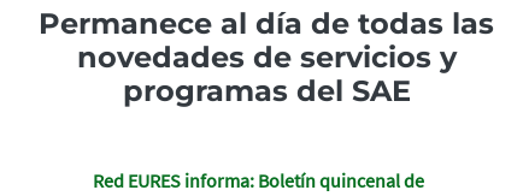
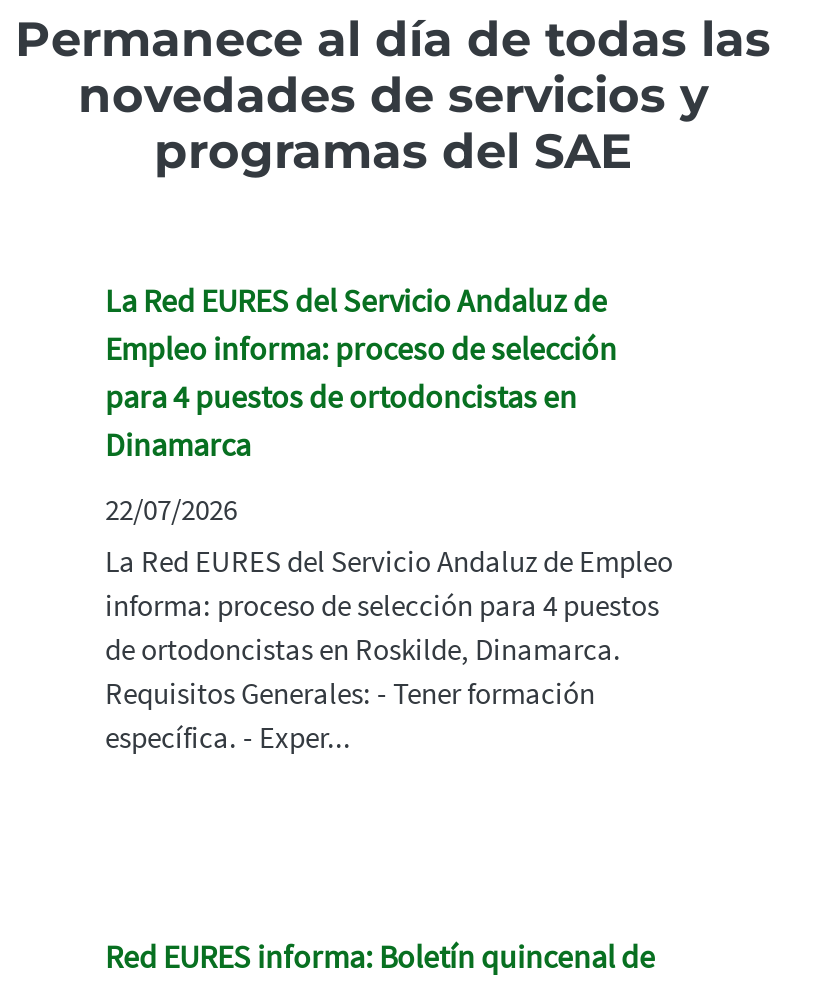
none -> [105,280,673,756] La Red EURES del Servicio Andaluz de | Empleo informa: proceso de selección | para 4 puestos de ortodoncistas en | Dinamarca | 22/07/2026 | La Red EURES del Servicio Andaluz de Empleo | informa: proceso de selección para 4 puestos | de ortodoncistas en Roskilde, Dinamarca. | Requisitos Generales: - Tener formación | específica. - Exper...

